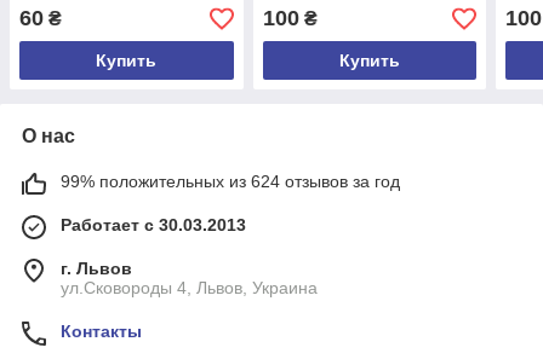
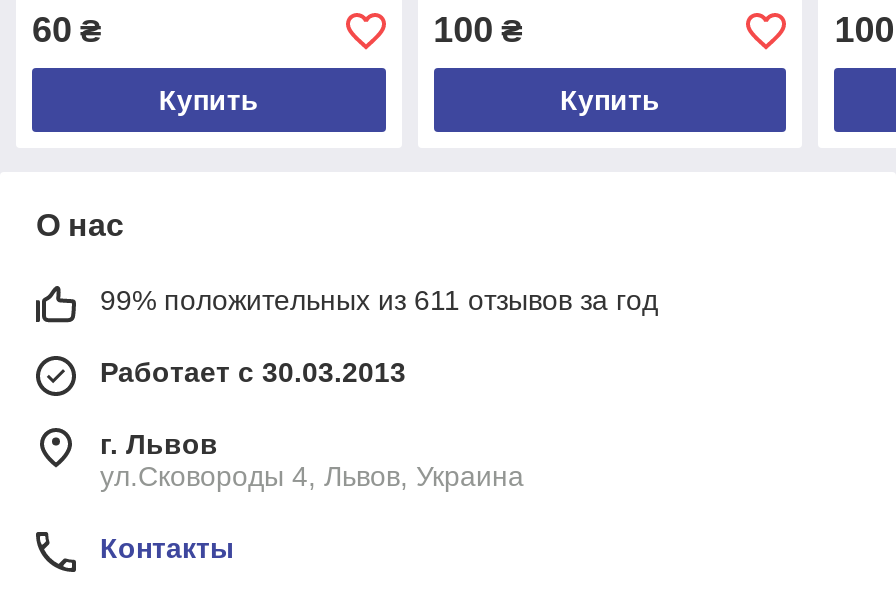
[61,172,400,191] 99% положительных из 624 отзывов за год -> [100,285,658,317] 99% положительных из 611 отзывов за год

